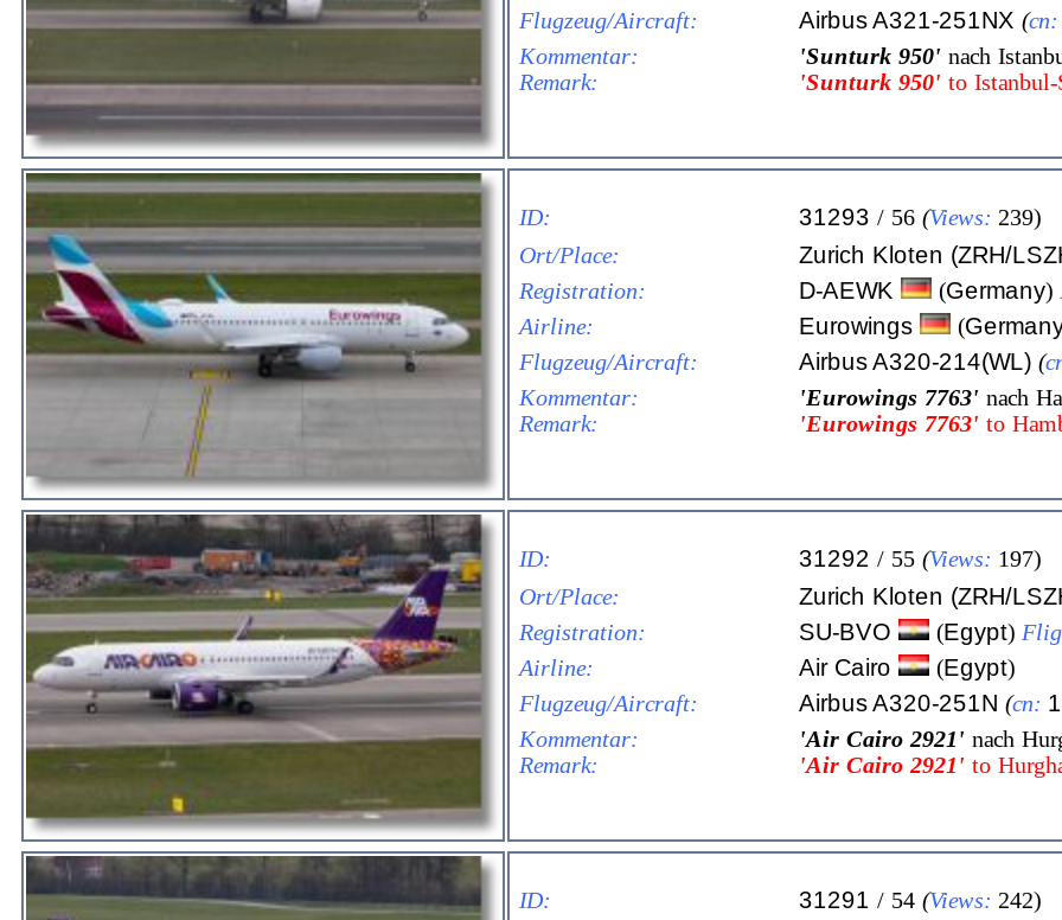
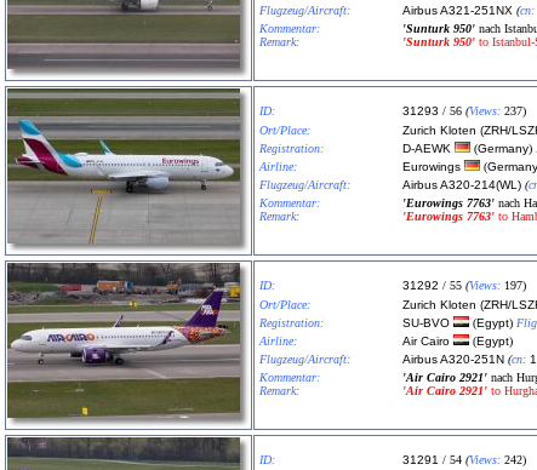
[799,204,1048,230] 31293 / 56 (Views: 239) -> [402,104,530,117] 31293 / 56 (Views: 237)

